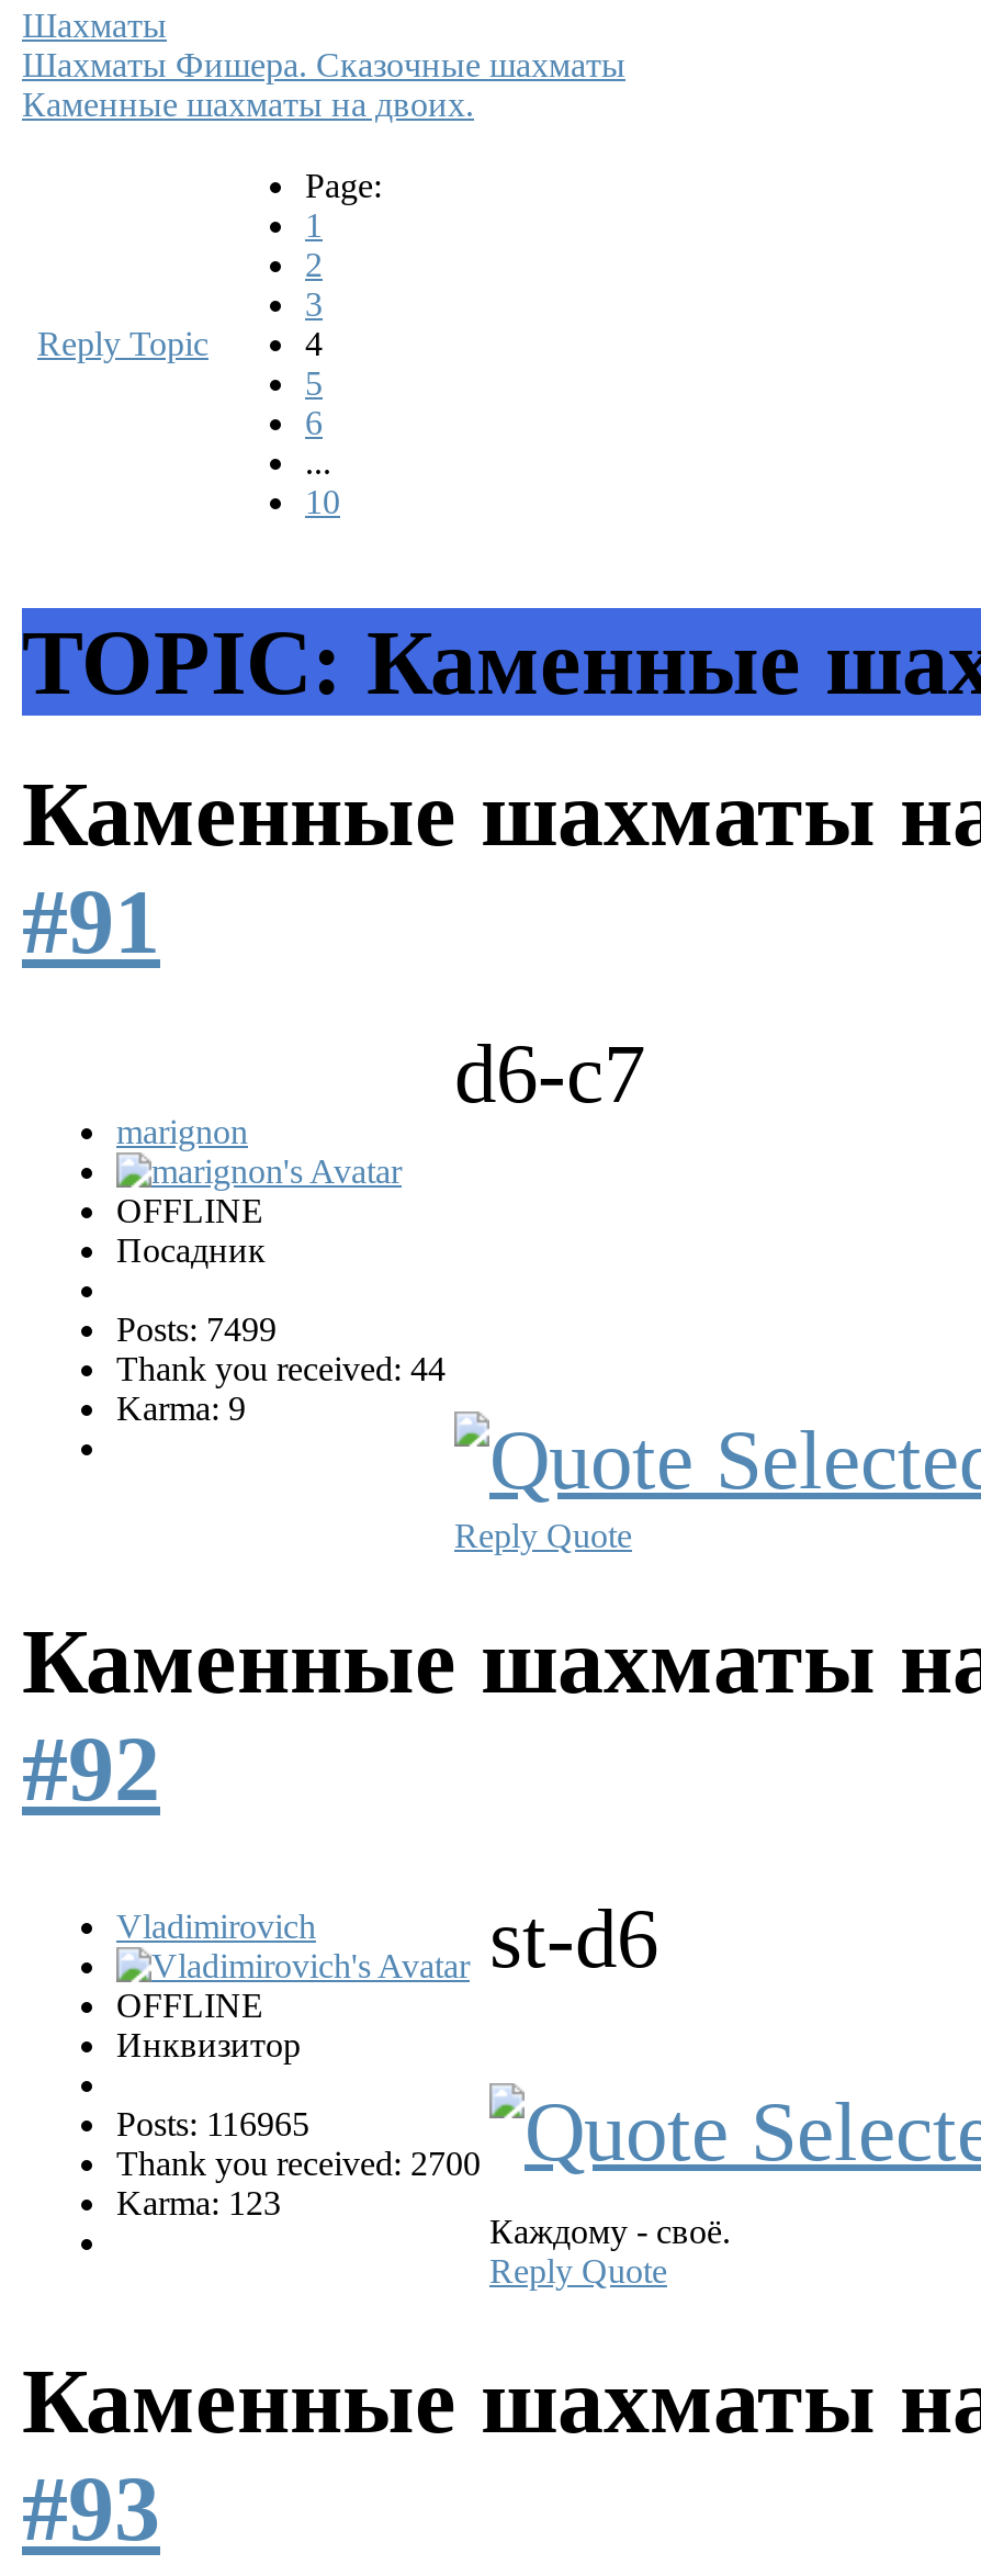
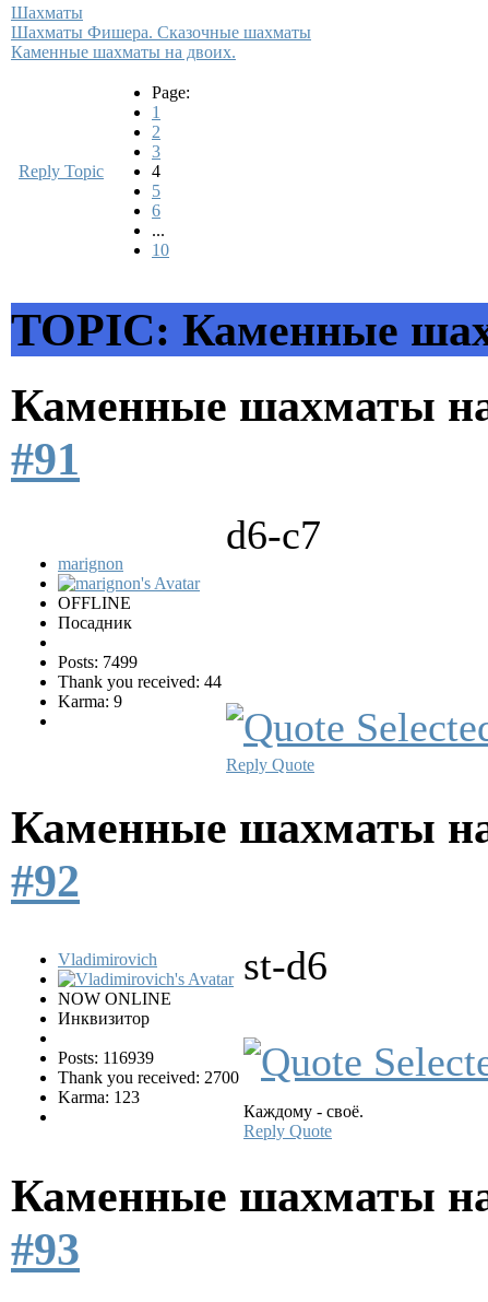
[116,1986,263,2023] OFFLINE -> [58,989,171,1007] NOW ONLINE
[116,2104,309,2141] Posts: 116965 -> [58,1048,154,1066] Posts: 116939

